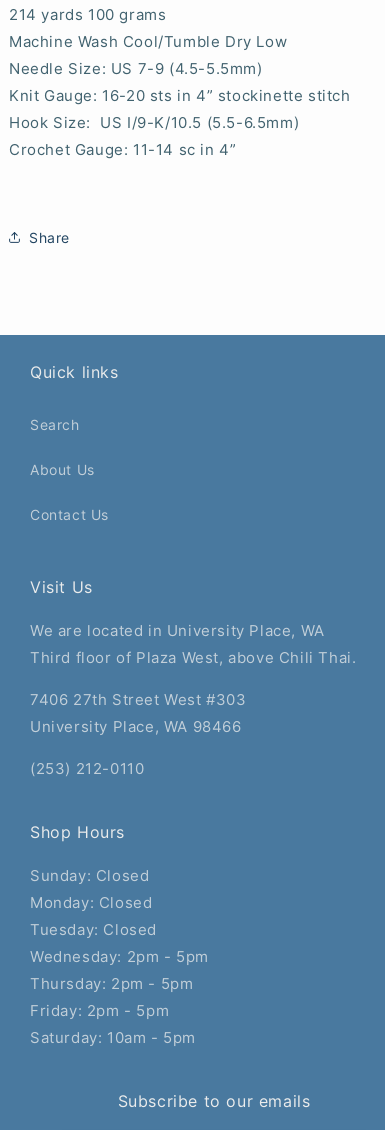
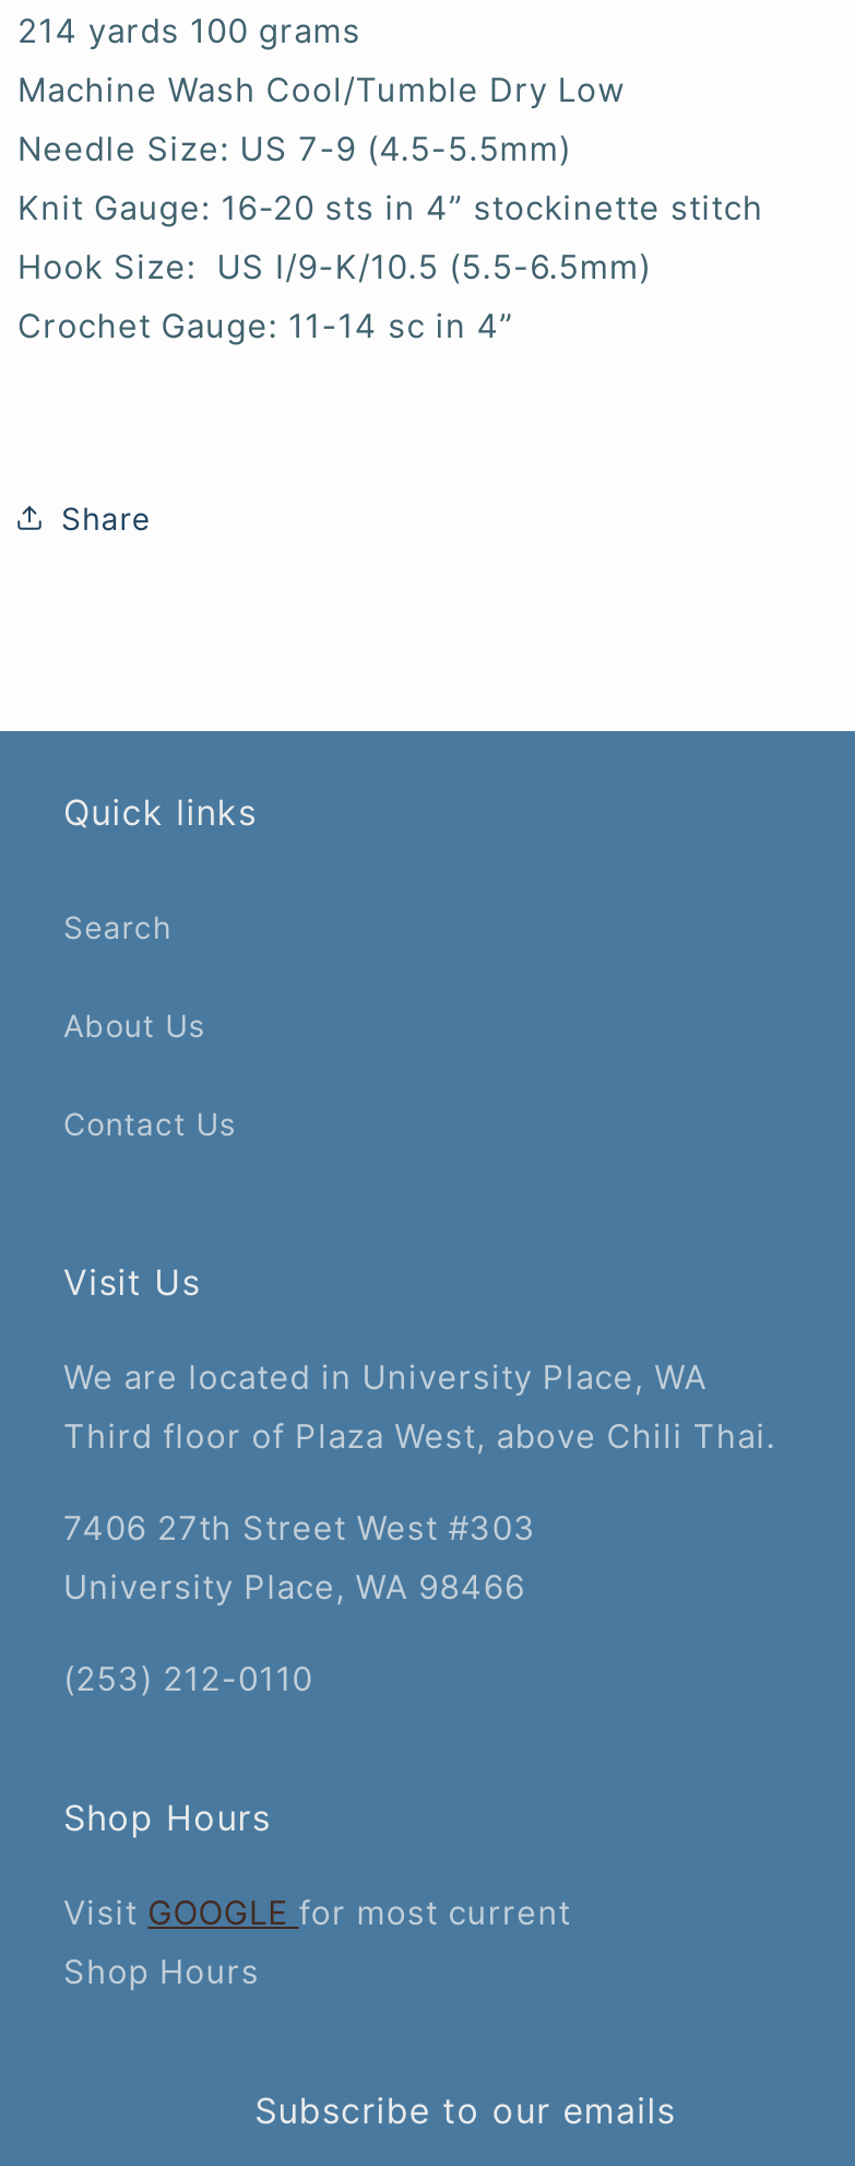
[30,866,209,1047] Sunday: Closed | Monday: Closed | Tuesday: Closed | Wednesday: 2pm - 5pm | Thursday: 2pm - 5pm | Friday: 2pm - 5pm | Saturday: 10am - 5pm -> [63,1892,571,1993] Visit GOOGLE for most current | Shop Hours

